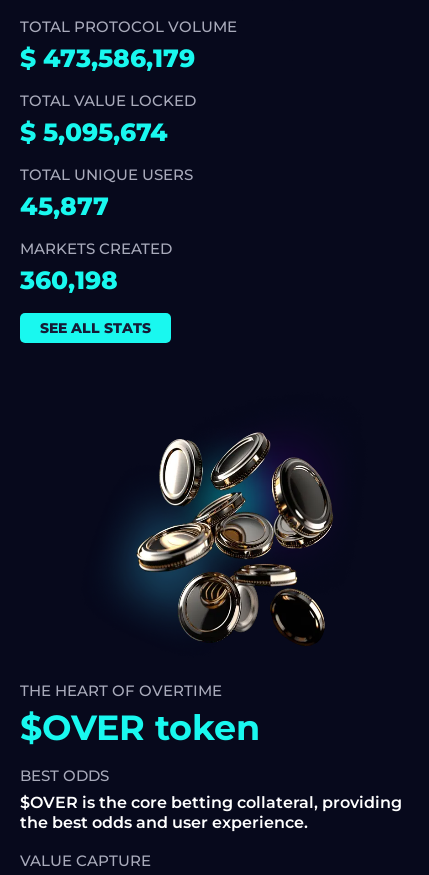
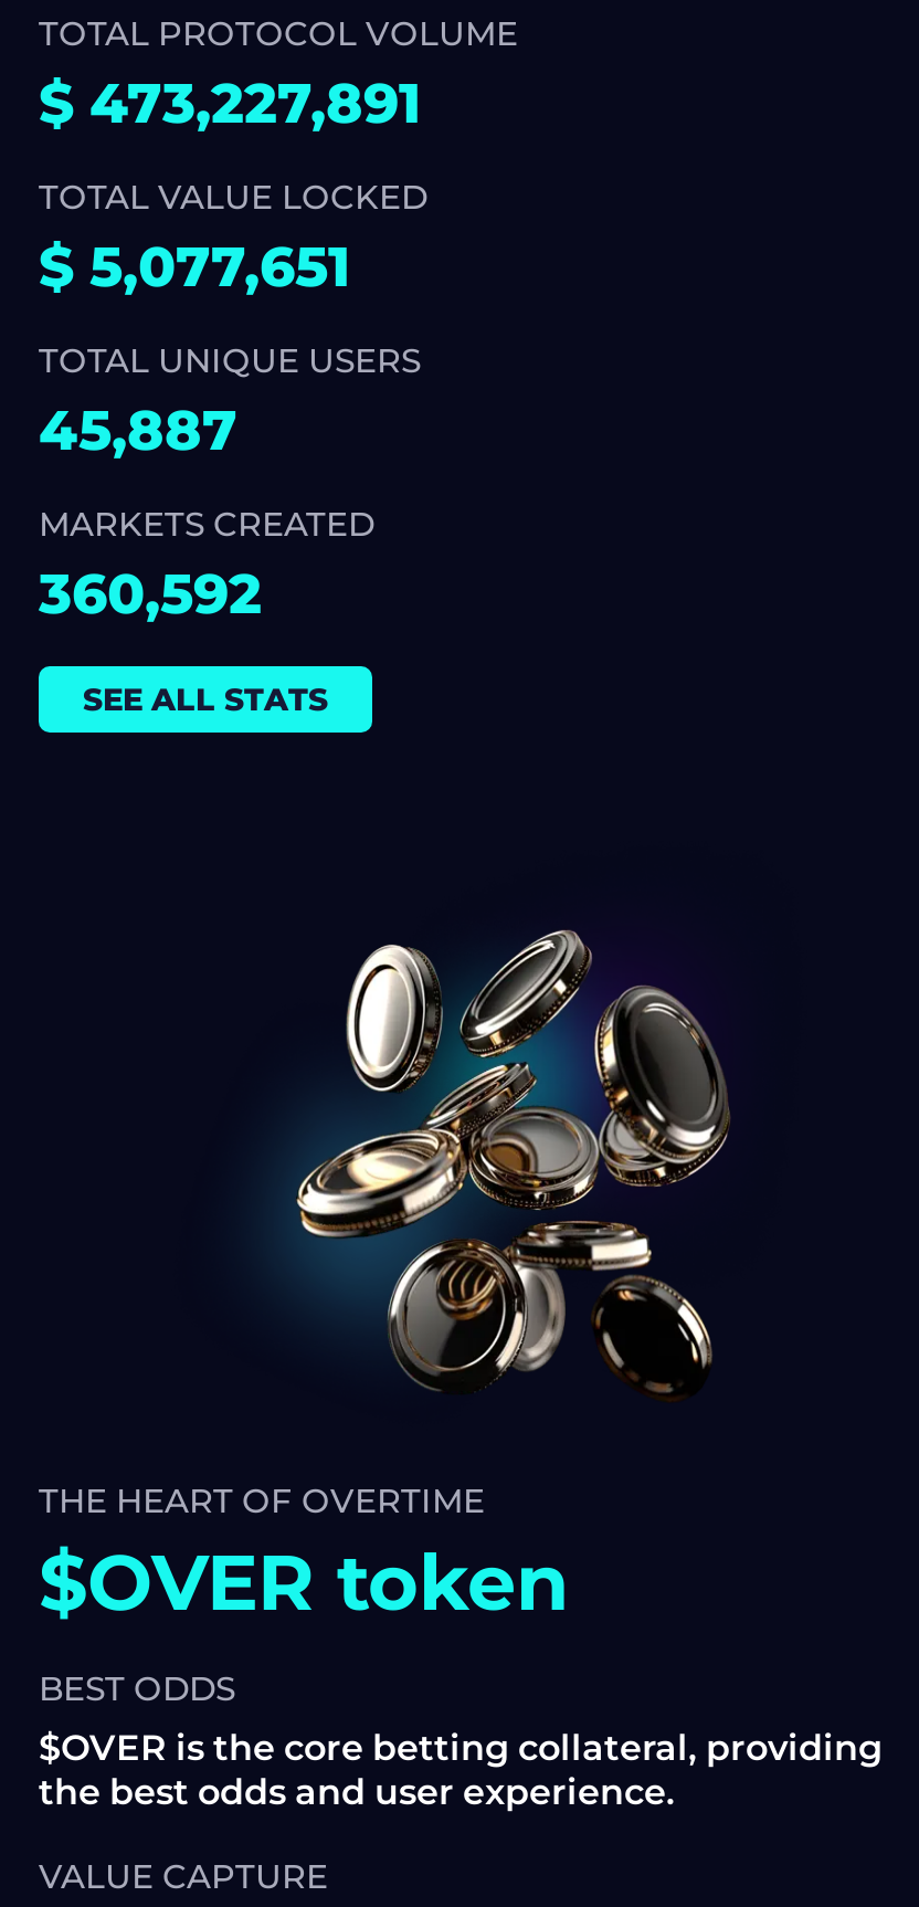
[20,43,195,73] $473,586,179 -> [39,70,421,136] $473,227,891
[20,117,168,147] $5,095,674 -> [39,233,350,299] $5,077,651
[20,191,109,221] 45,877 -> [39,397,237,463] 45,887
[20,265,118,295] 360,198 -> [39,560,262,626] 360,592

